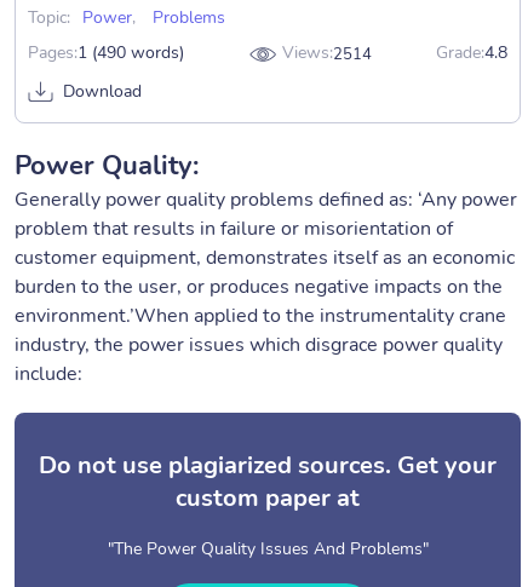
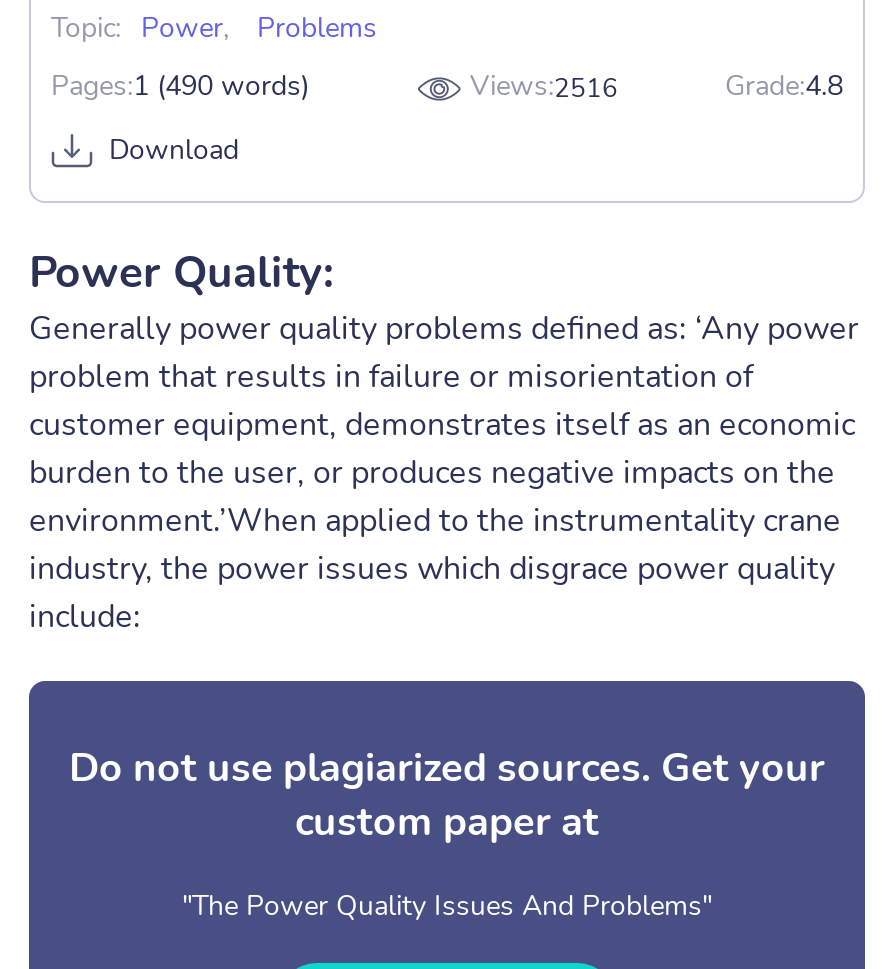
[282,41,371,65] Views:2514 -> [470,67,618,107] Views:2516

